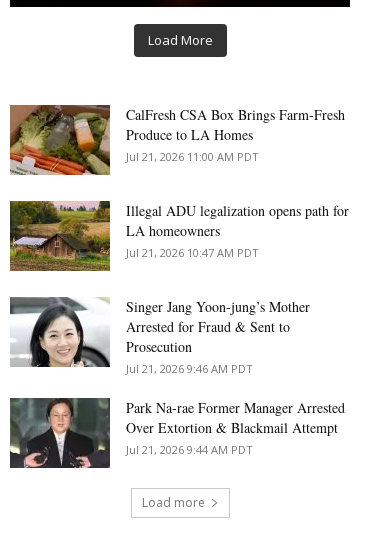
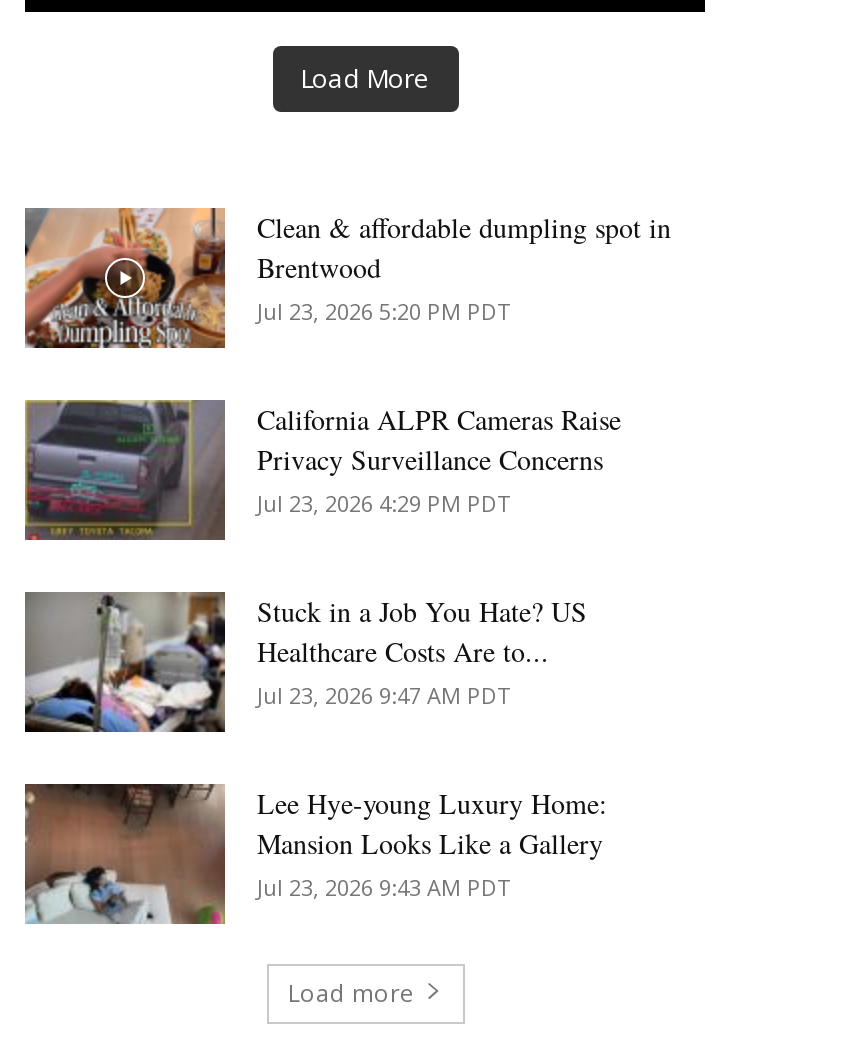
[10,104,345,176] [image] | CalFresh CSA Box Brings Farm-Fresh | Produce to LA Homes | Jul 21, 2026 11:00 AM PDT -> [23,207,671,349] [image] | Clean & affordable dumpling spot in | Brentwood | Jul 23, 2026 5:20 PM PDT
[9,201,349,272] [image] | Illegal ADU legalization opens path for | LA homeowners | Jul 21, 2026 10:47 AM PDT -> [23,399,621,541] [image] | California ALPR Cameras Raise | Privacy Surveillance Concerns | Jul 23, 2026 4:29 PM PDT
[10,297,310,376] [image] | Singer Jang Yoon-jung’s Mother | Arrested for Fraud & Sent to | Prosecution | Jul 21, 2026 9:46 AM PDT -> [23,591,587,733] [image] | Stuck in a Job You Hate? US | Healthcare Costs Are to... | Jul 23, 2026 9:47 AM PDT
[10,398,345,469] [image] | Park Na-rae Former Manager Arrested | Over Extortion & Blackmail Attempt | Jul 21, 2026 9:44 AM PDT -> [25,783,607,925] [image] | Lee Hye-young Luxury Home: | Mansion Looks Like a Gallery | Jul 23, 2026 9:43 AM PDT

